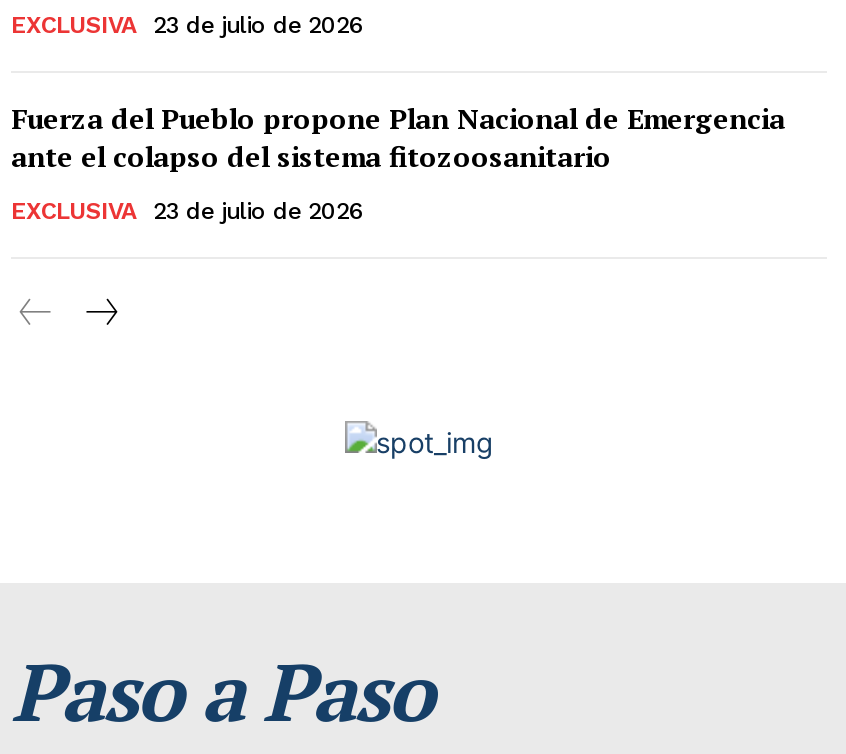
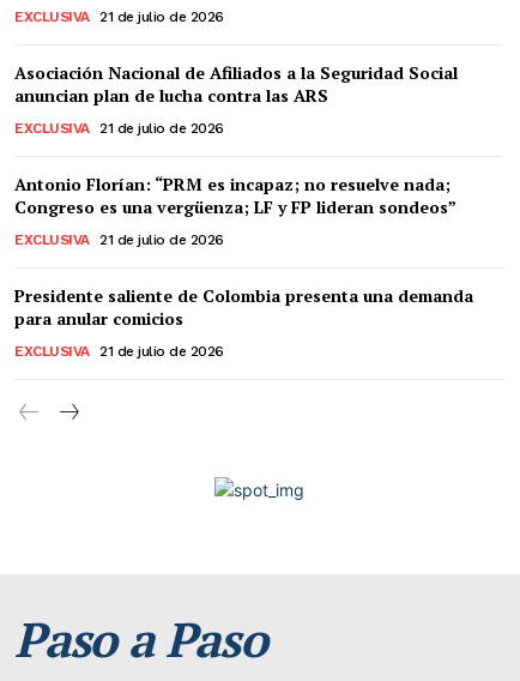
[11,11,364,39] EXCLUSIVA 23 de julio de 2026 -> [14,8,223,25] EXCLUSIVA 21 de julio de 2026
[11,99,785,175] Fuerza del Pueblo propone Plan Nacional de Emergencia | ante el colapso del sistema fitozoosanitario -> [14,61,458,107] Asociación Nacional de Afiliados a la Seguridad Social | anuncian plan de lucha contra las ARS
[153,197,364,225] 23 de julio de 2026 -> [14,120,473,360] 21 de julio de 2026 | Antonio Florían: “PRM es incapaz; no resuelve nada; | Congreso es una vergüenza; LF y FP lideran sondeos” | EXCLUSIVA | 21 de julio de 2026 | Presidente saliente de Colombia presenta una demanda | para anular comicios | EXCLUSIVA | 21 de julio de 2026

